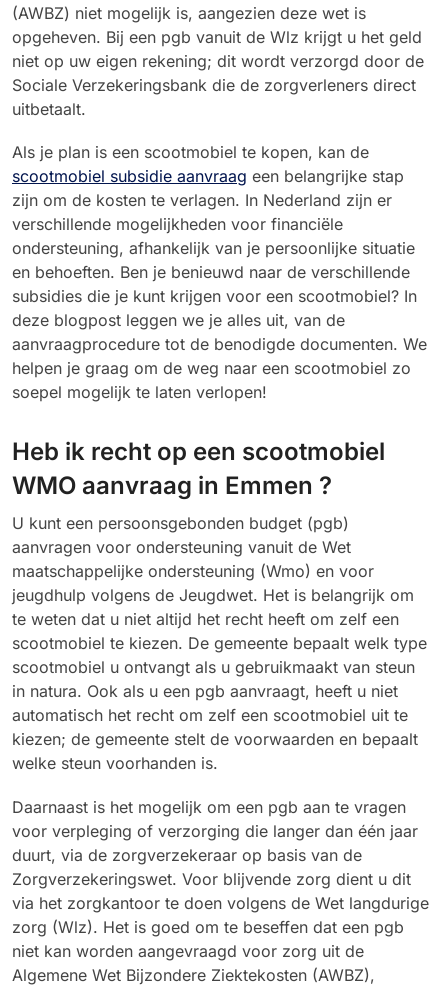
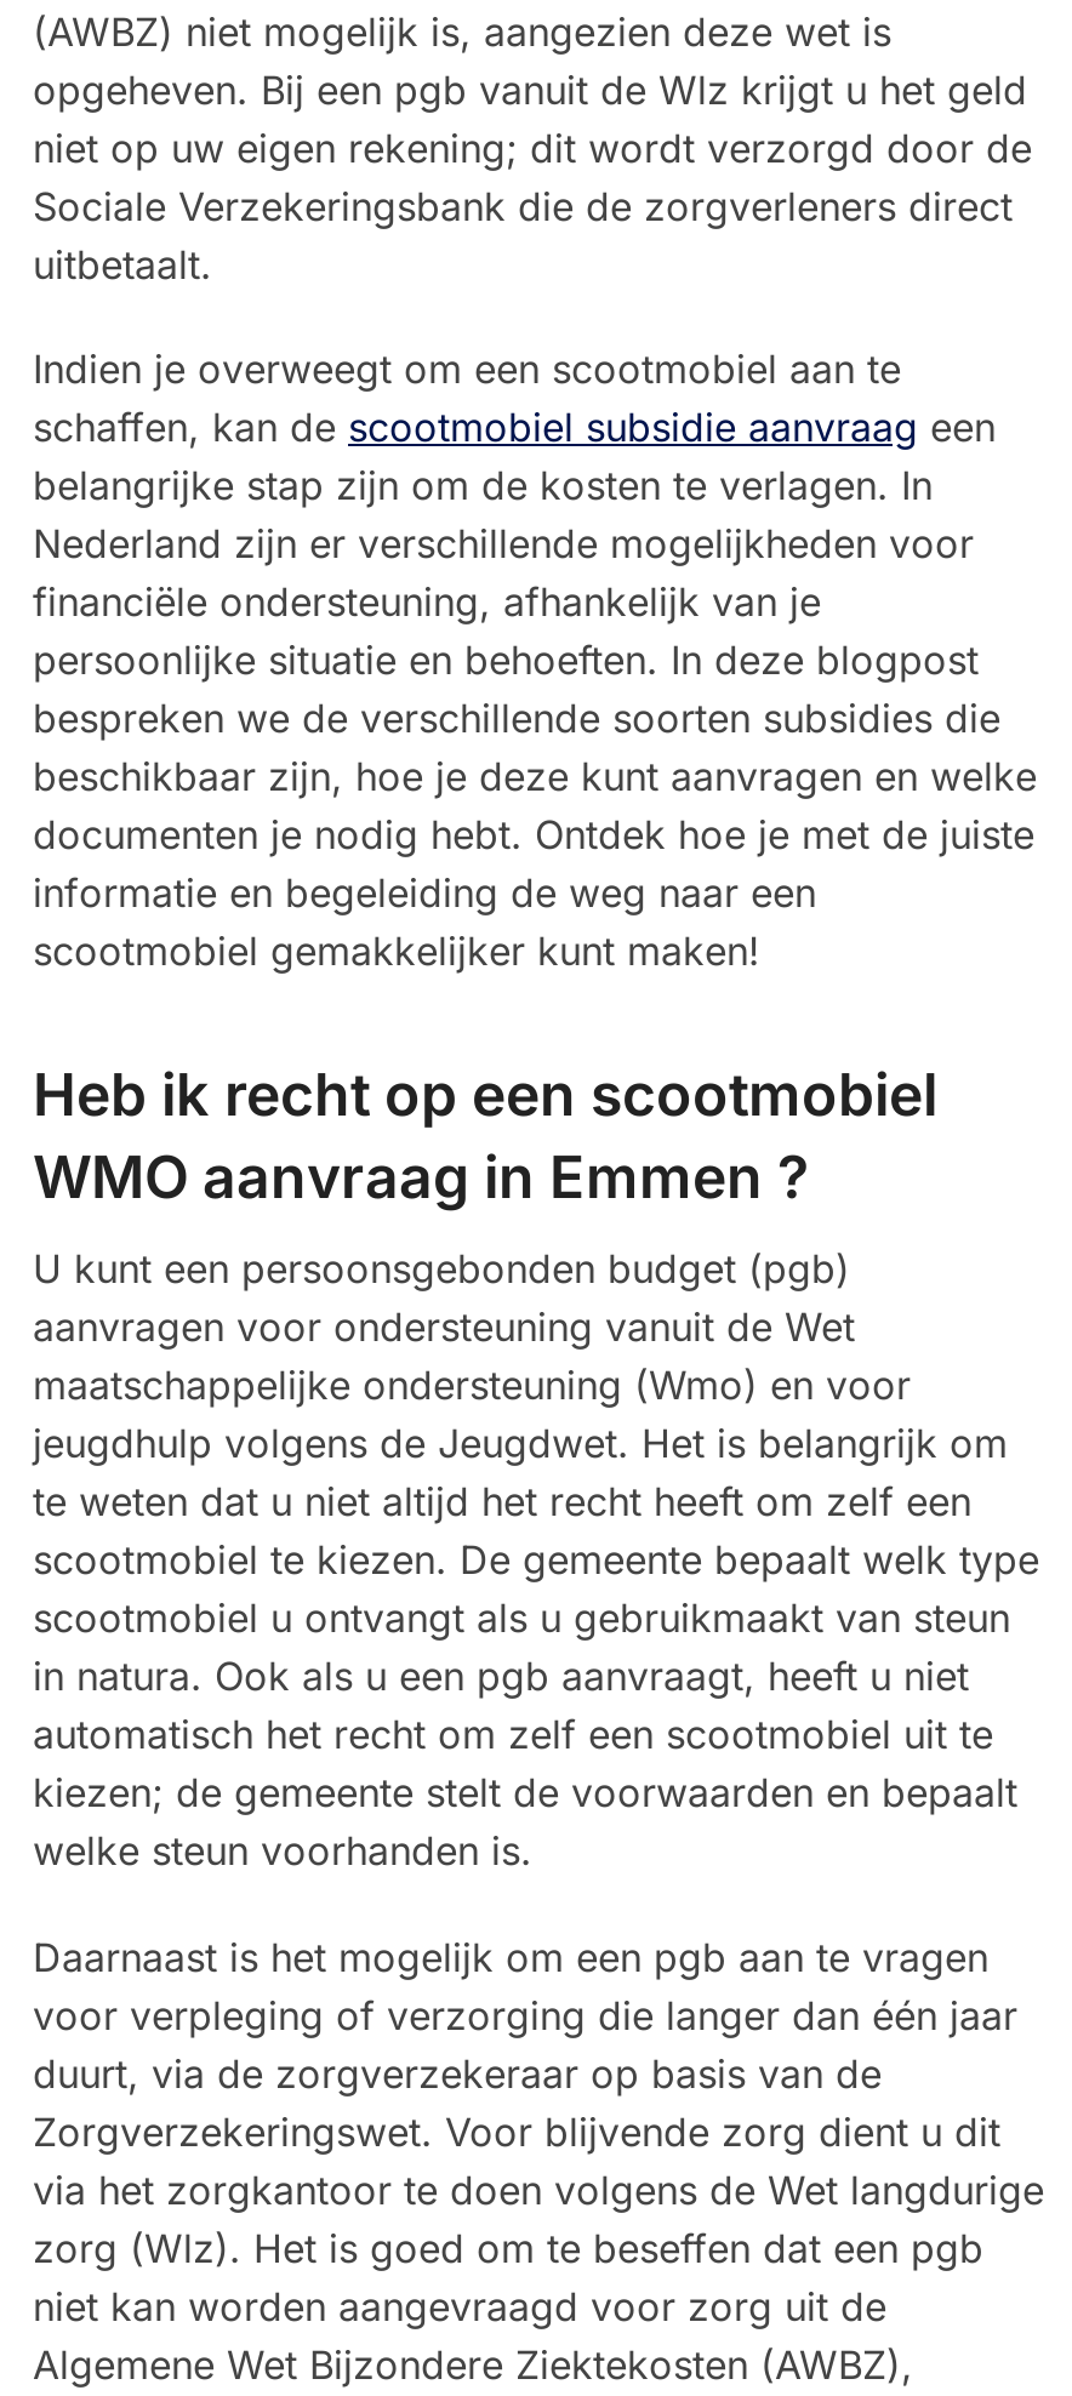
[12,142,427,402] Als je plan is een scootmobiel te kopen, kan de | scootmobiel subsidie aanvraag een belangrijke stap | zijn om de kosten te verlagen. In Nederland zijn er | verschillende mogelijkheden voor financiële | ondersteuning, afhankelijk van je persoonlijke situatie | en behoeften. Ben je benieuwd naar de verschillende | subsidies die je kunt krijgen voor een scootmobiel? In | deze blogpost leggen we je alles uit, van de | aanvraagprocedure tot de benodigde documenten. We | helpen je graag om de weg naar een scootmobiel zo | soepel mogelijk te laten verlopen! -> [33,345,1037,976] Indien je overweegt om een scootmobiel aan te | schaffen, kan de scootmobiel subsidie aanvraag een | belangrijke stap zijn om de kosten te verlagen. In | Nederland zijn er verschillende mogelijkheden voor | financiële ondersteuning, afhankelijk van je | persoonlijke situatie en behoeften. In deze blogpost | bespreken we de verschillende soorten subsidies die | beschikbaar zijn, hoe je deze kunt aanvragen en welke | documenten je nodig hebt. Ontdek hoe je met de juiste | informatie en begeleiding de weg naar een | scootmobiel gemakkelijker kunt maken!

